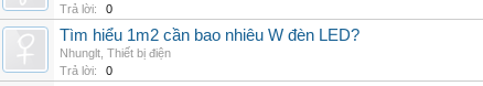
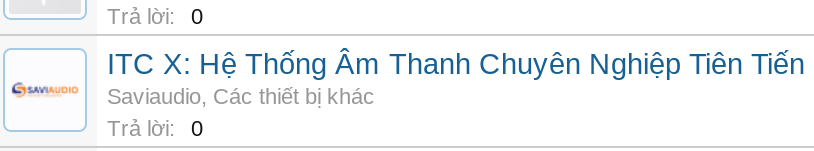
none -> [11,56,79,124] [image]
[60,26,359,60] Tìm hiểu 1m2 cần bao nhiêu W đèn LED? | Nhunglt, Thiết bị điện -> [107,48,805,108] ITC X: Hệ Thống Âm Thanh Chuyên Nghiệp Tiên Tiến | Saviaudio, Các thiết bị khác

